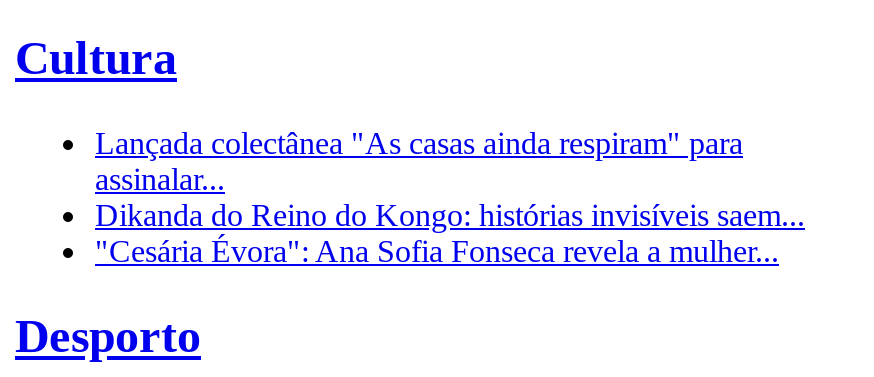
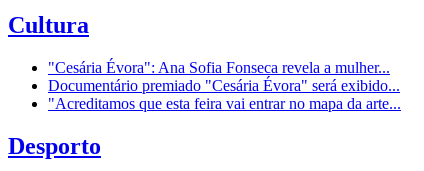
[95,126,805,232] Lançada colectânea "As casas ainda respiram" para | assinalar... | Dikanda do Reino do Kongo: histórias invisíveis saem... -> none
moved [95,234,779,268] -> [48,59,390,76]: "Cesária Évora": Ana Sofia Fonseca revela a mulher...
none -> [48,77,401,112] Documentário premiado "Cesária Évora" será exibido... | "Acreditamos que esta feira vai entrar no mapa da arte...

